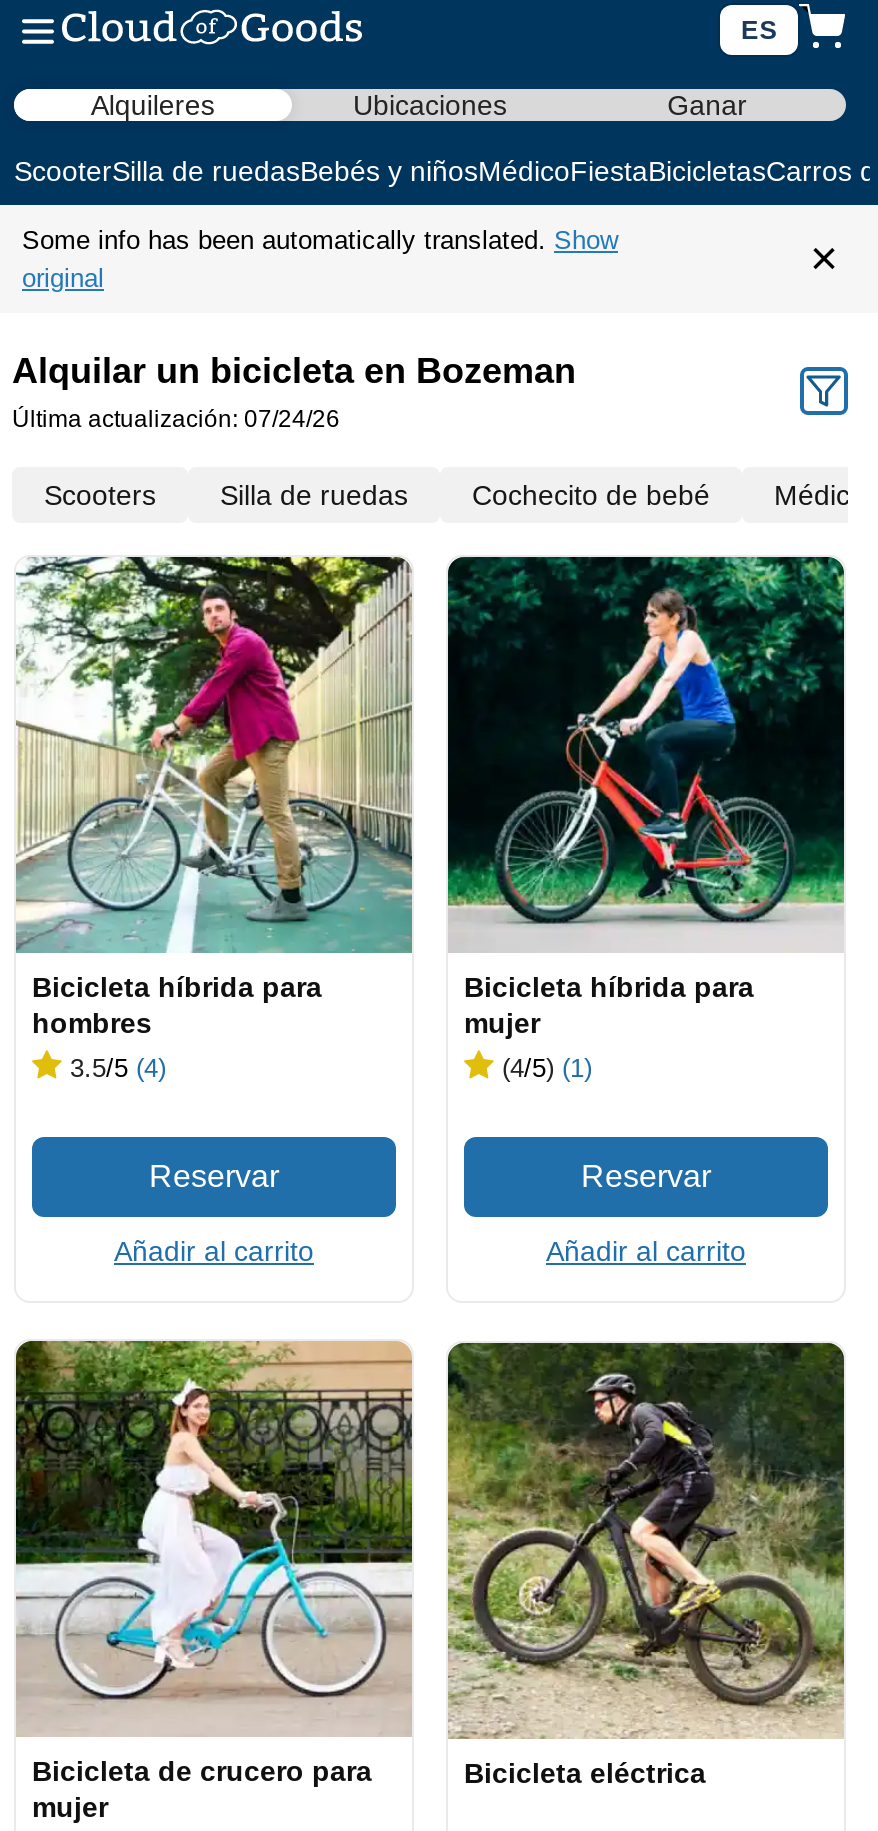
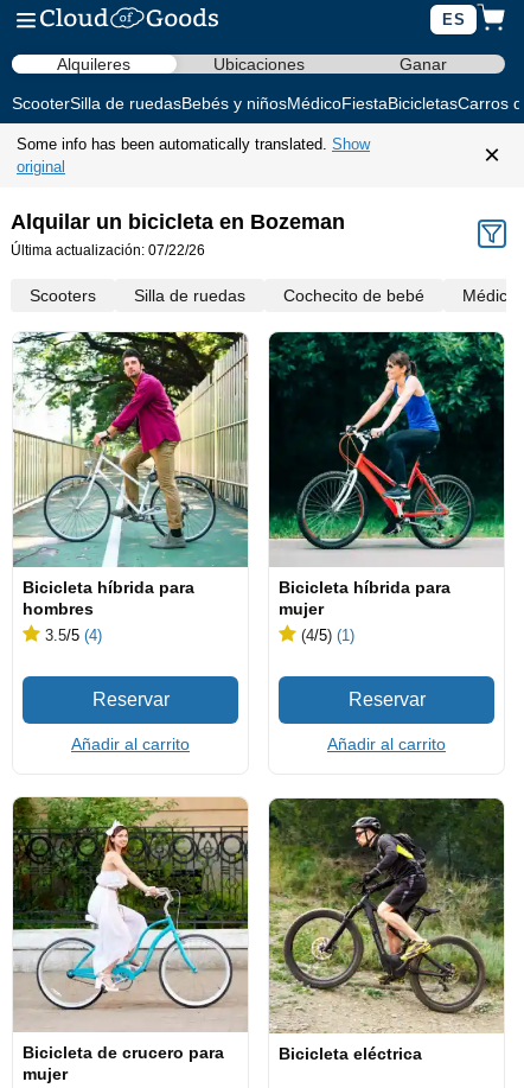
[12,405,340,433] Última actualización: 07/24/26 -> [11,242,205,259] Última actualización: 07/22/26

